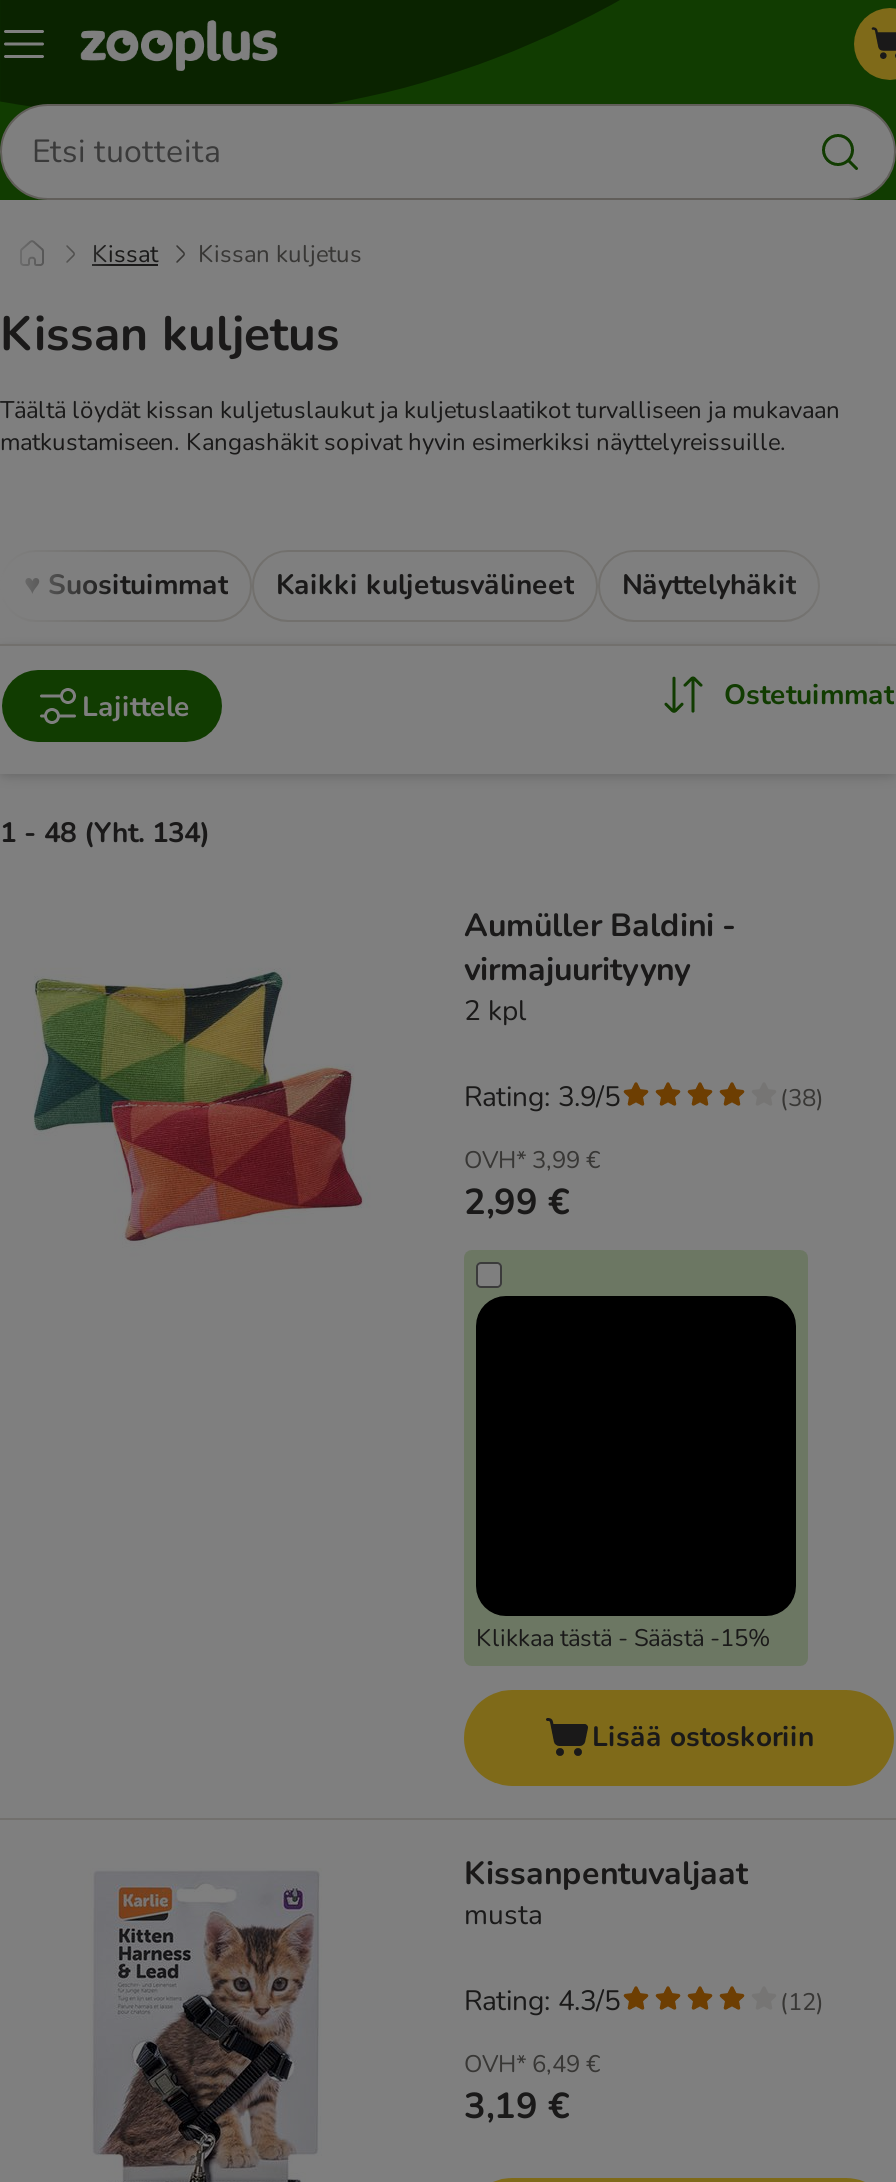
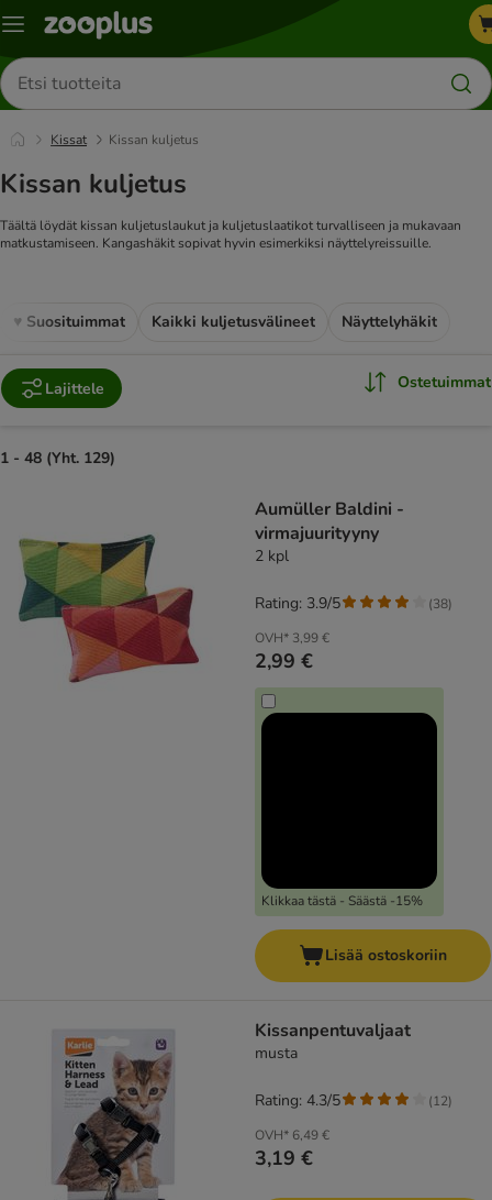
[0,814,210,852] 1 - 48 (Yht. 134) -> [0,448,115,469] 1 - 48 (Yht. 129)

